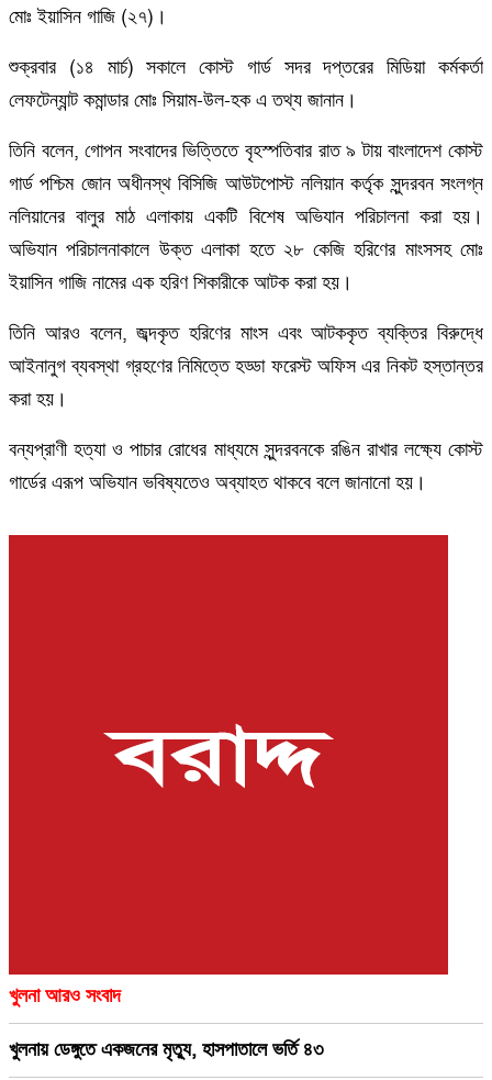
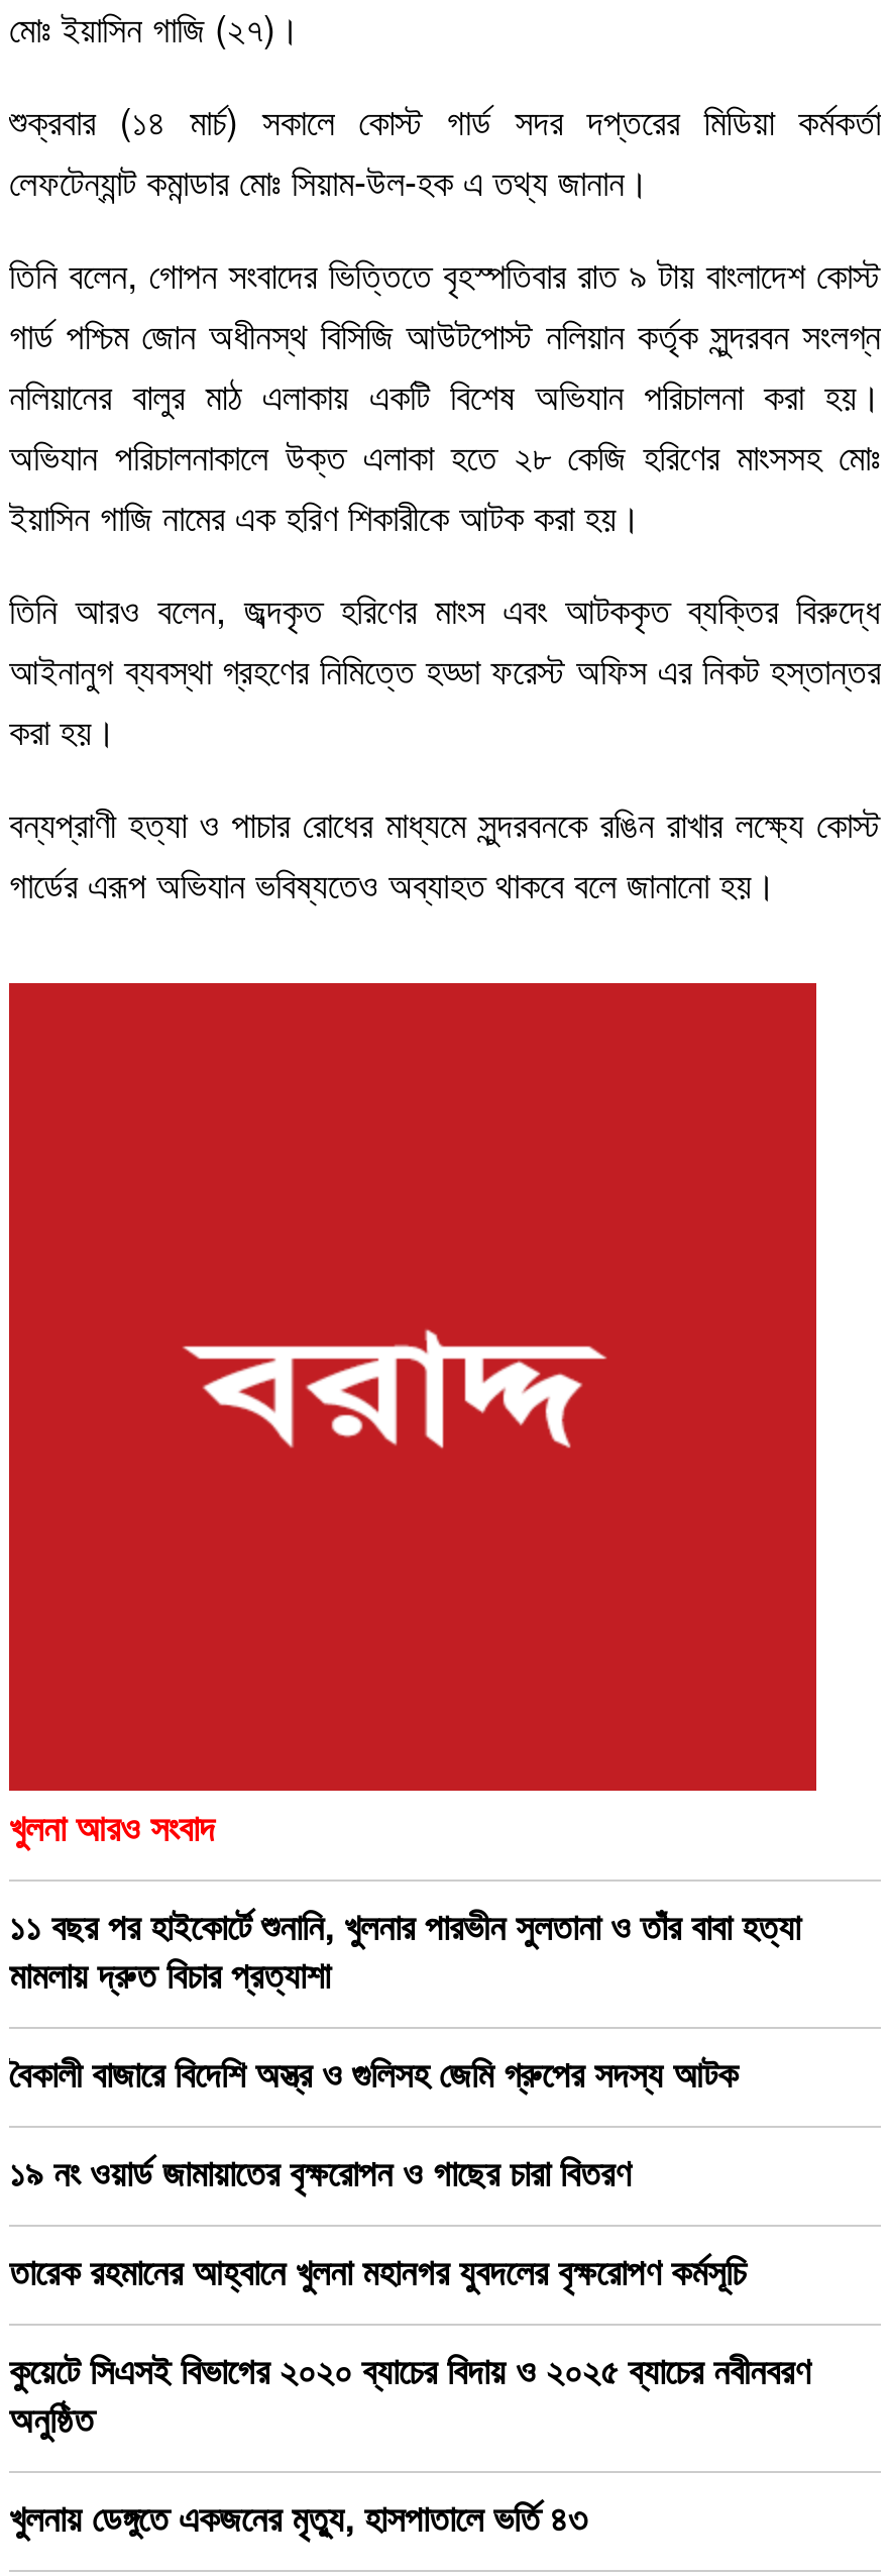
none -> [9,1904,810,2447] ১১ বছর পর হাইকোর্টে শুনানি, খুলনার পারভীন সুলতানা ও তাঁর বাবা হত্যা | মামলায় দ্রুত বিচার প্রত্যাশা | বৈকালী বাজারে বিদেশি অস্ত্র ও গুলিসহ জেমি গ্রুপের সদস্য আটক | ১৯ নং ওয়ার্ড জামায়াতের বৃক্ষরোপন ও গাছের চারা বিতরণ | তারেক রহমানের আহ্বানে খুলনা মহানগর যুবদলের বৃক্ষরোপণ কর্মসূচি | কুয়েটে সিএসই বিভাগের ২০২০ ব্যাচের বিদায় ও ২০২৫ ব্যাচের নবীনবরণ | অনুষ্ঠিত

